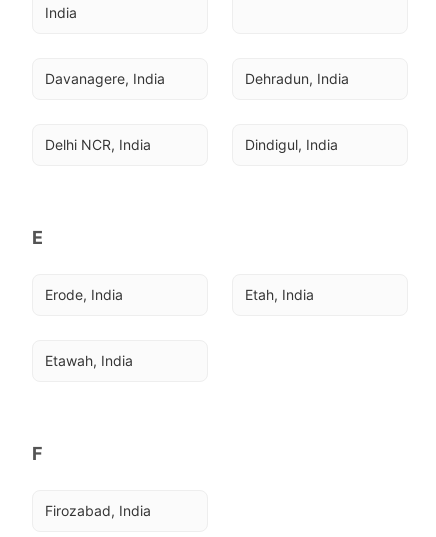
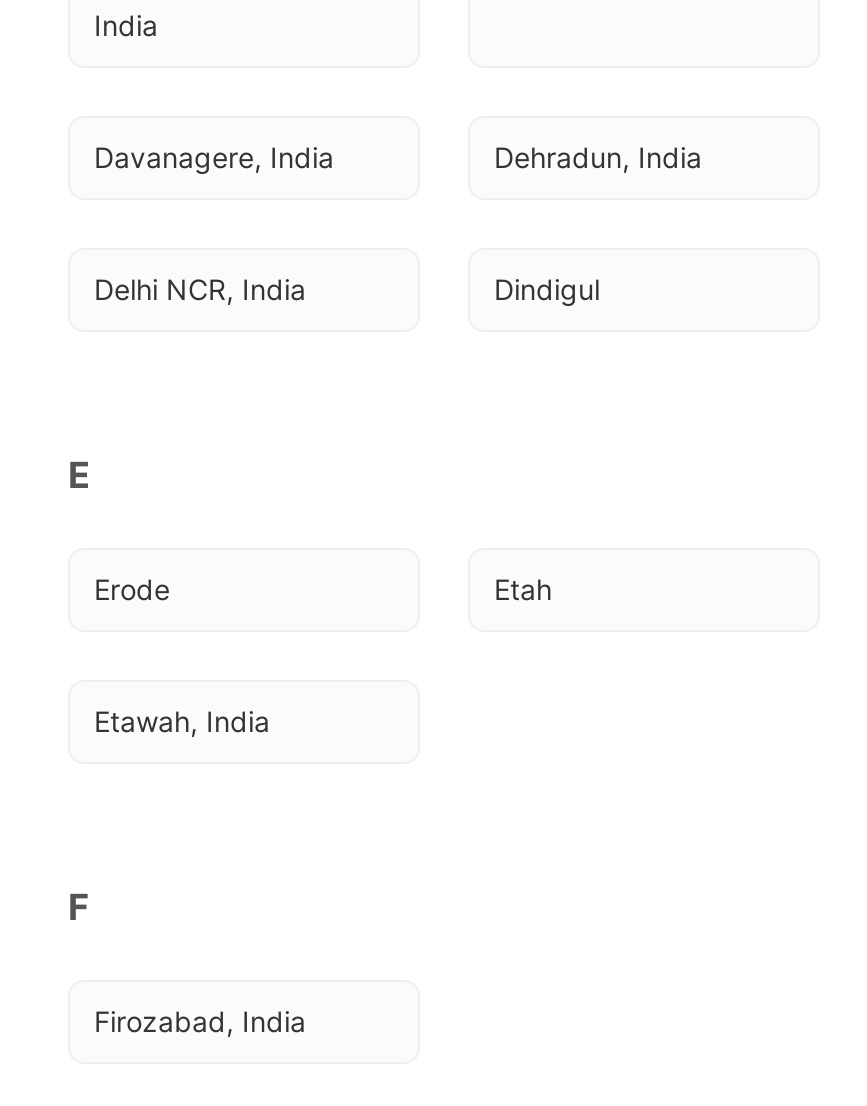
[245,136,338,153] Dindigul, India -> [494,272,600,306] Dindigul
[45,286,314,303] Erode, India | Etah, India -> [94,572,552,606] Erode | Etah

